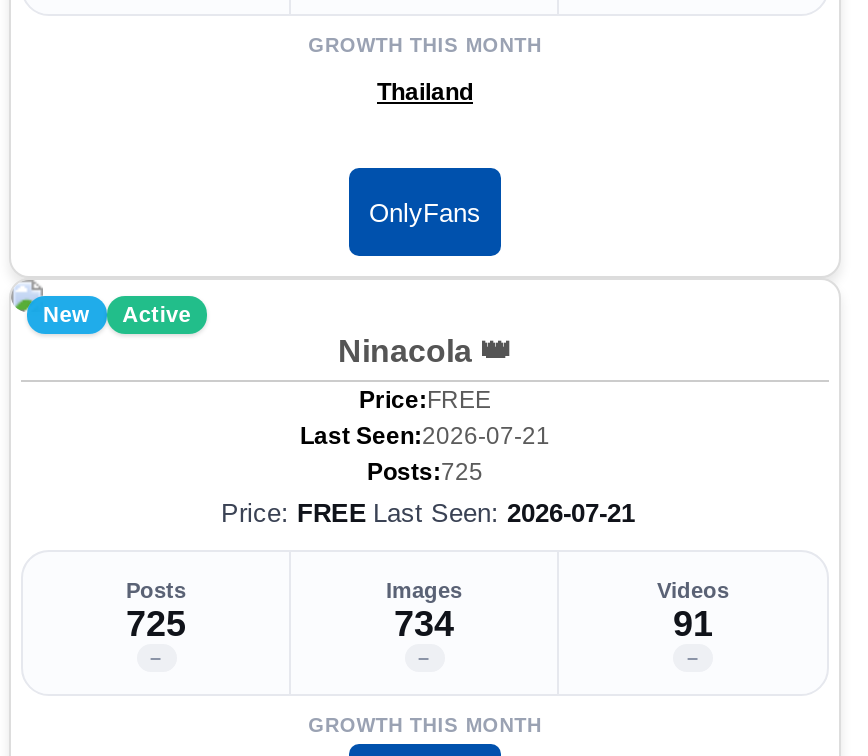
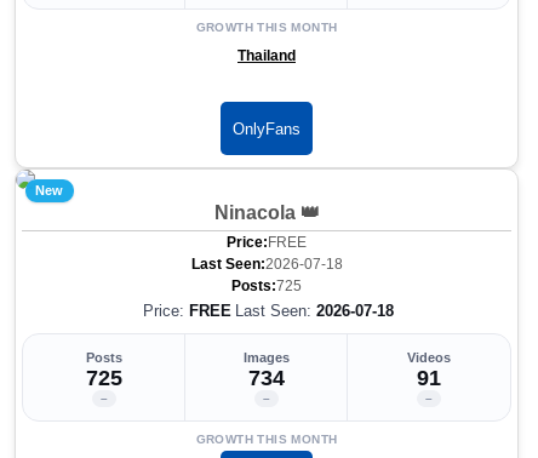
[122,302,191,326] Active -> none
[300,422,550,450] Last Seen:2026-07-21 -> [191,256,342,273] Last Seen:2026-07-18
[221,498,635,528] Price: FREE Last Seen: 2026-07-21 -> [143,302,394,320] Price: FREE Last Seen: 2026-07-18

